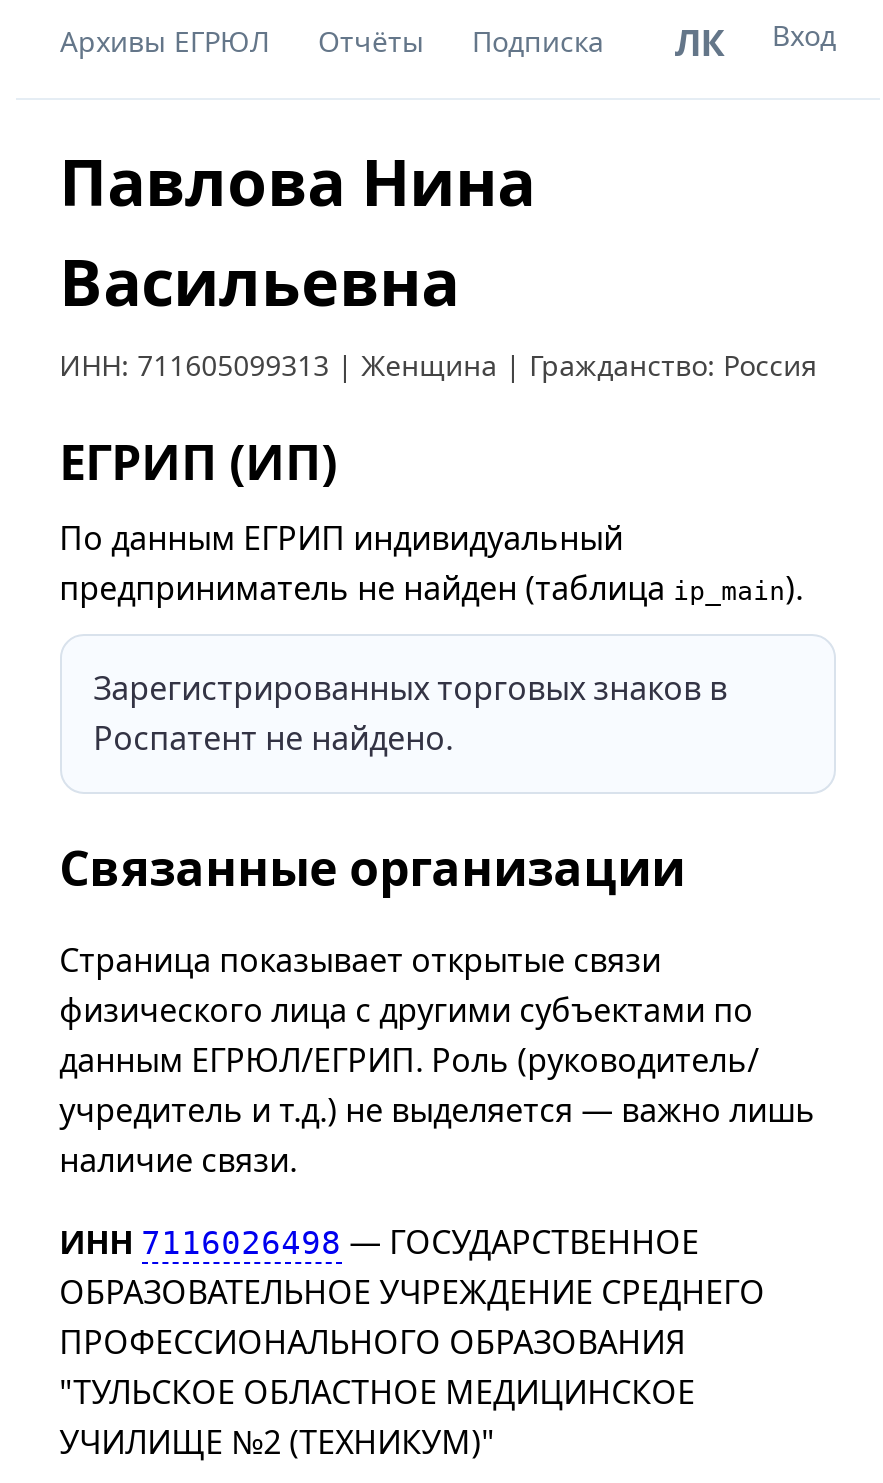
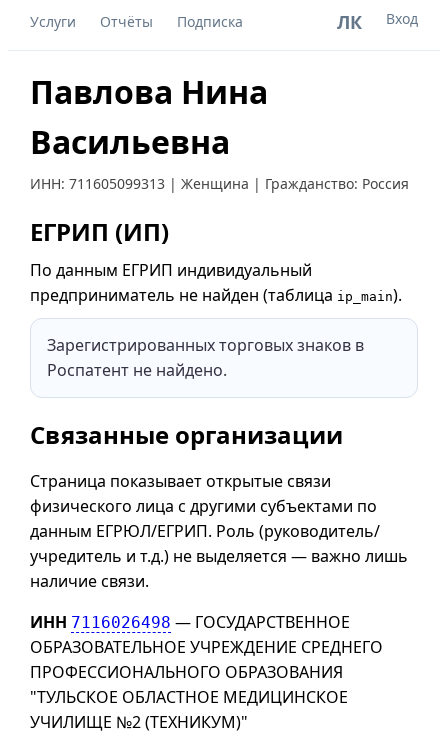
[60,22,270,60] Архивы ЕГРЮЛ -> [30,12,76,31] Услуги

